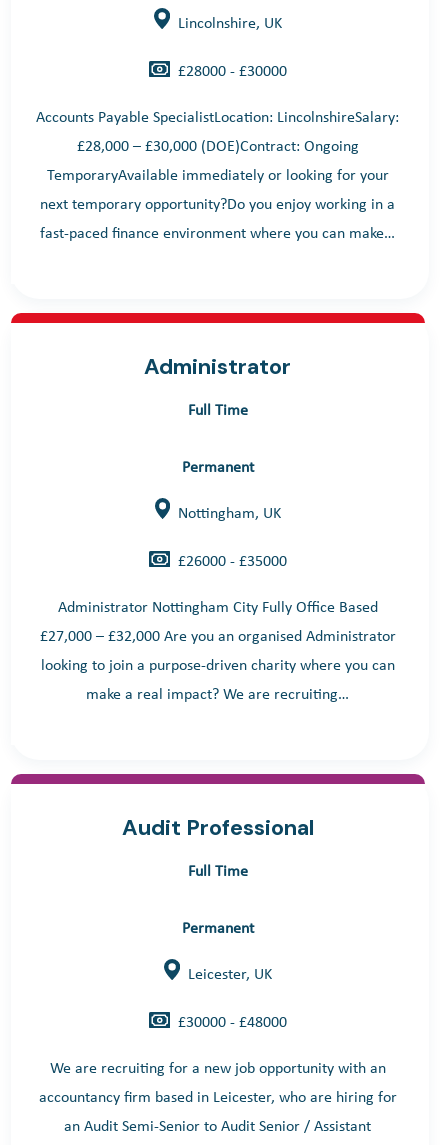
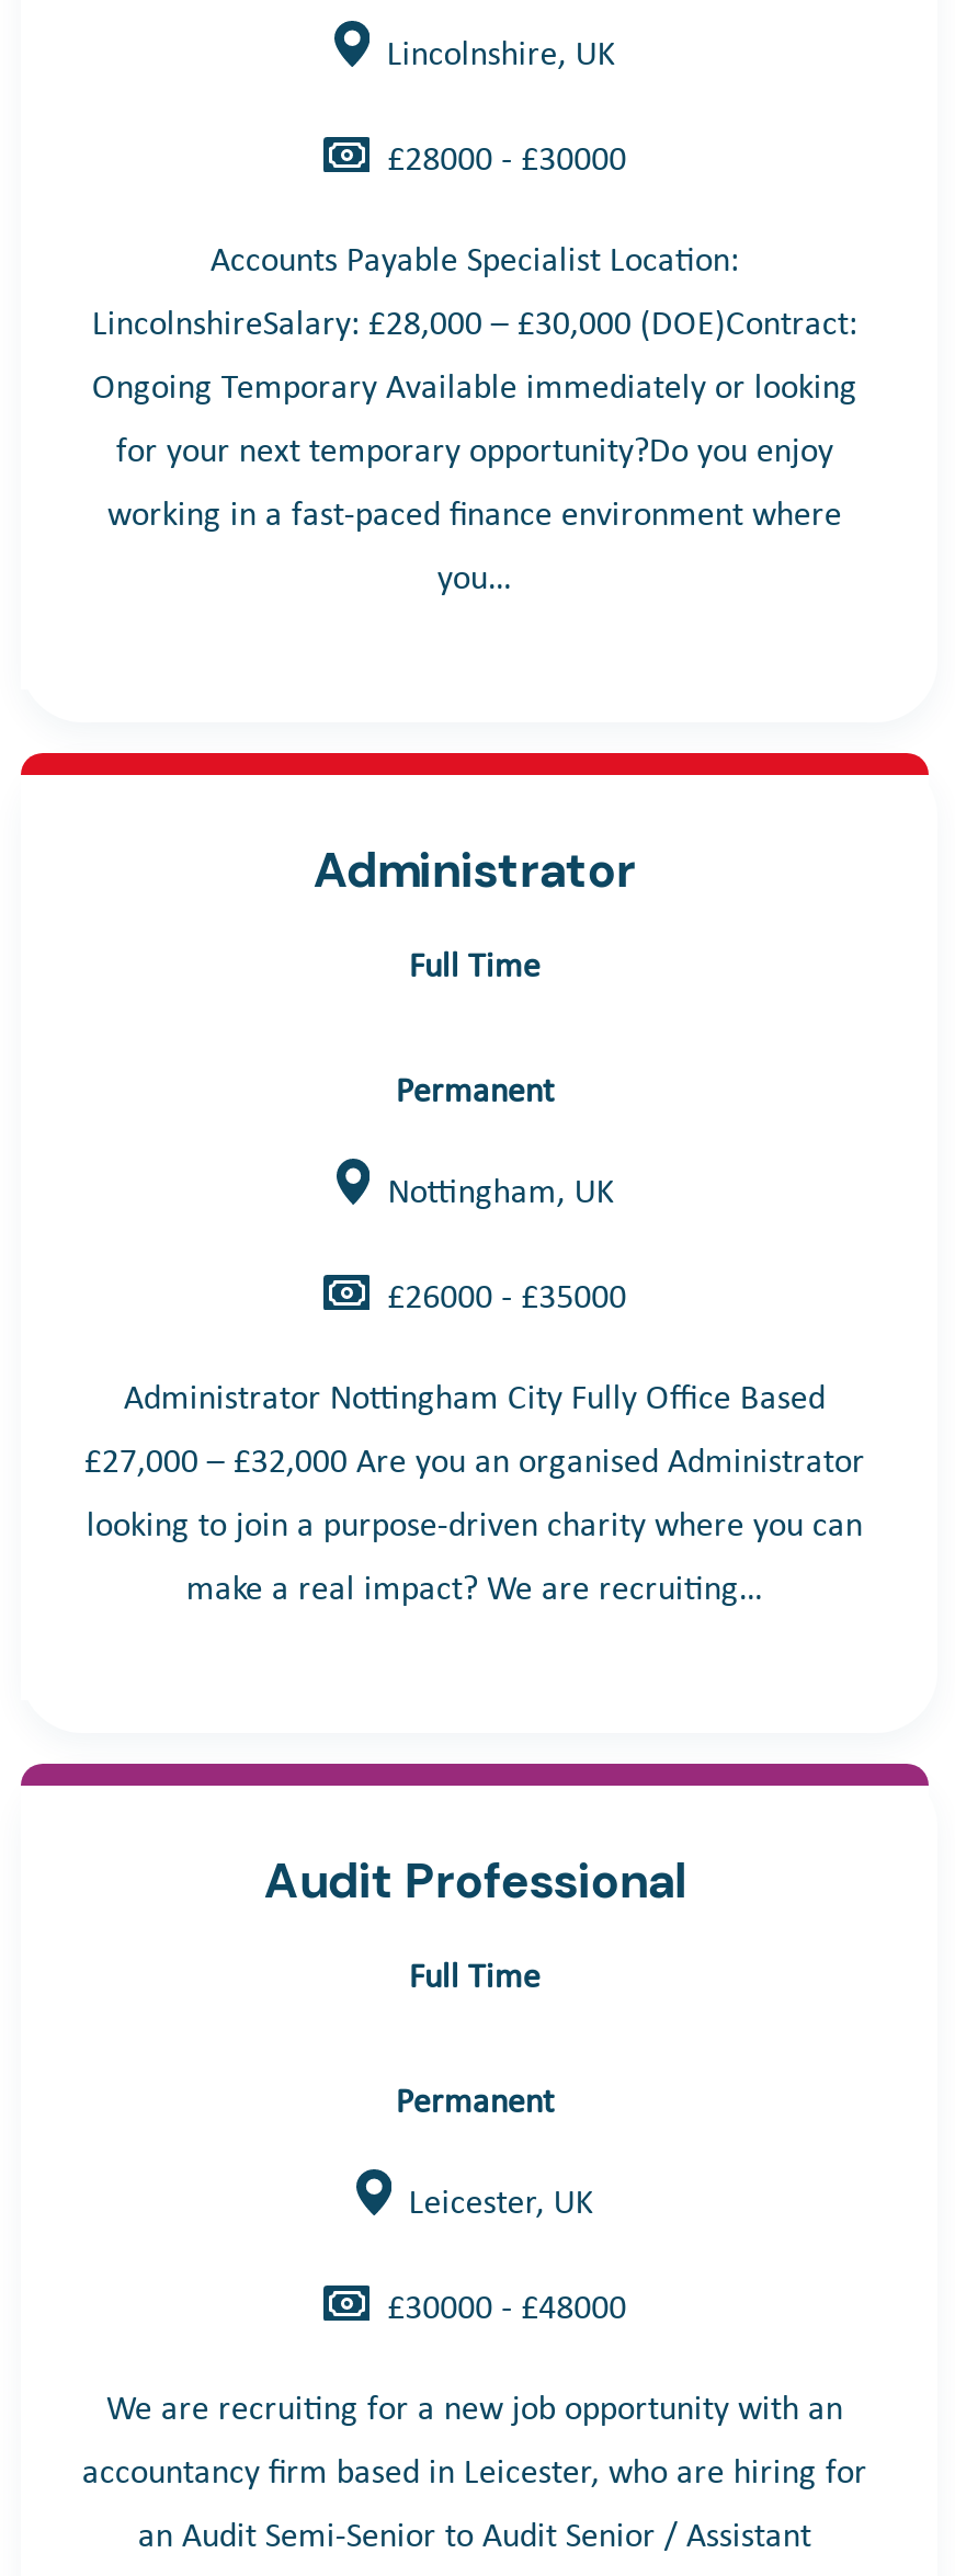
[36,110,399,242] Accounts Payable SpecialistLocation: LincolnshireSalary: | £28,000 – £30,000 (DOE)Contract: Ongoing | TemporaryAvailable immediately or looking for your | next temporary opportunity?Do you enjoy working in a | fast-paced finance environment where you can make… -> [92,244,857,597] Accounts Payable Specialist Location: | LincolnshireSalary: £28,000 – £30,000 (DOE)Contract: | Ongoing Temporary Available immediately or looking | for your next temporary opportunity?Do you enjoy | working in a fast-paced finance environment where | you…

